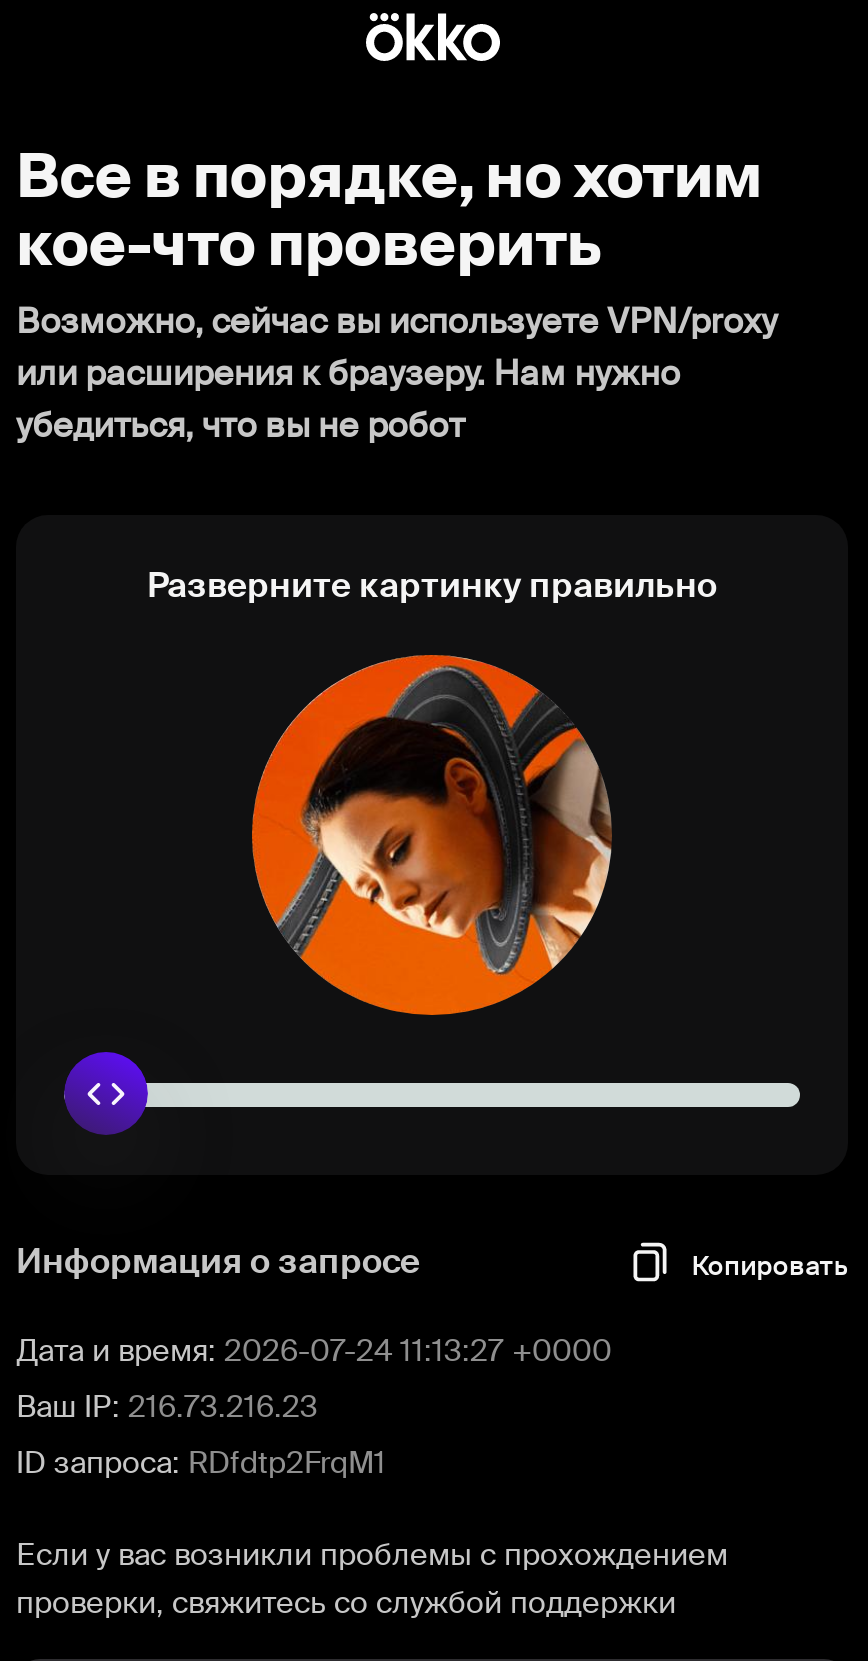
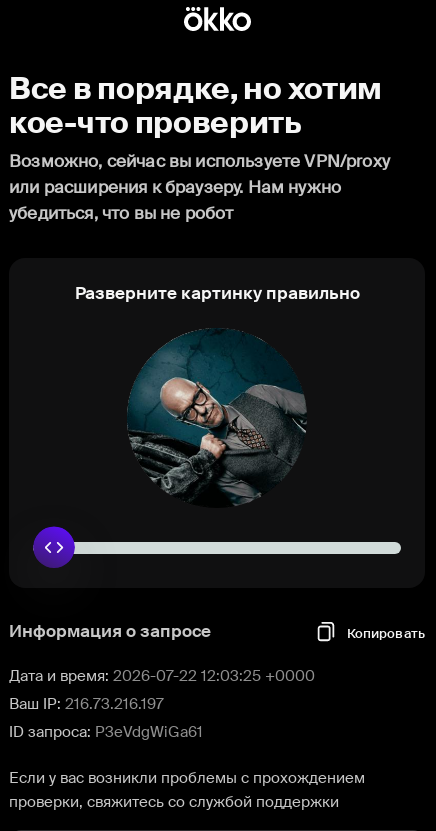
[250,653,614,1017] [image] -> [127,328,307,508] [image]
[16,1331,612,1371] Дата и время: 2026-07-24 11:13:27 +0000 -> [9,666,315,686] Дата и время: 2026-07-22 12:03:25 +0000
[16,1387,318,1427] Ваш IP: 216.73.216.23 -> [9,694,164,714] Ваш IP: 216.73.216.197
[16,1443,386,1483] ID запроса: RDfdtp2FrqM1 -> [9,722,203,742] ID запроса: P3eVdgWiGa61

